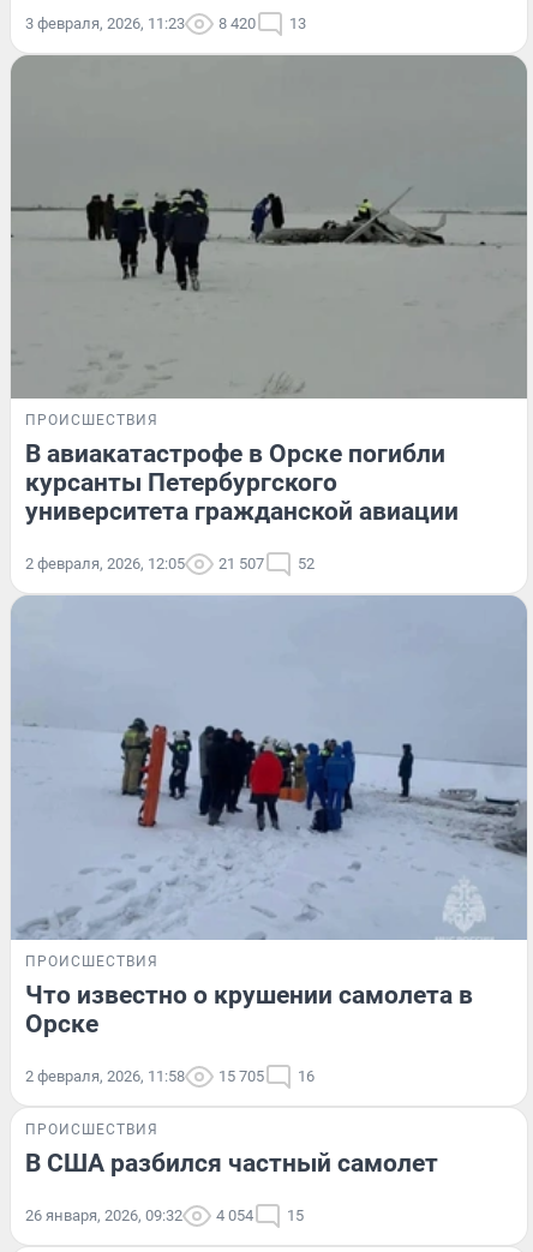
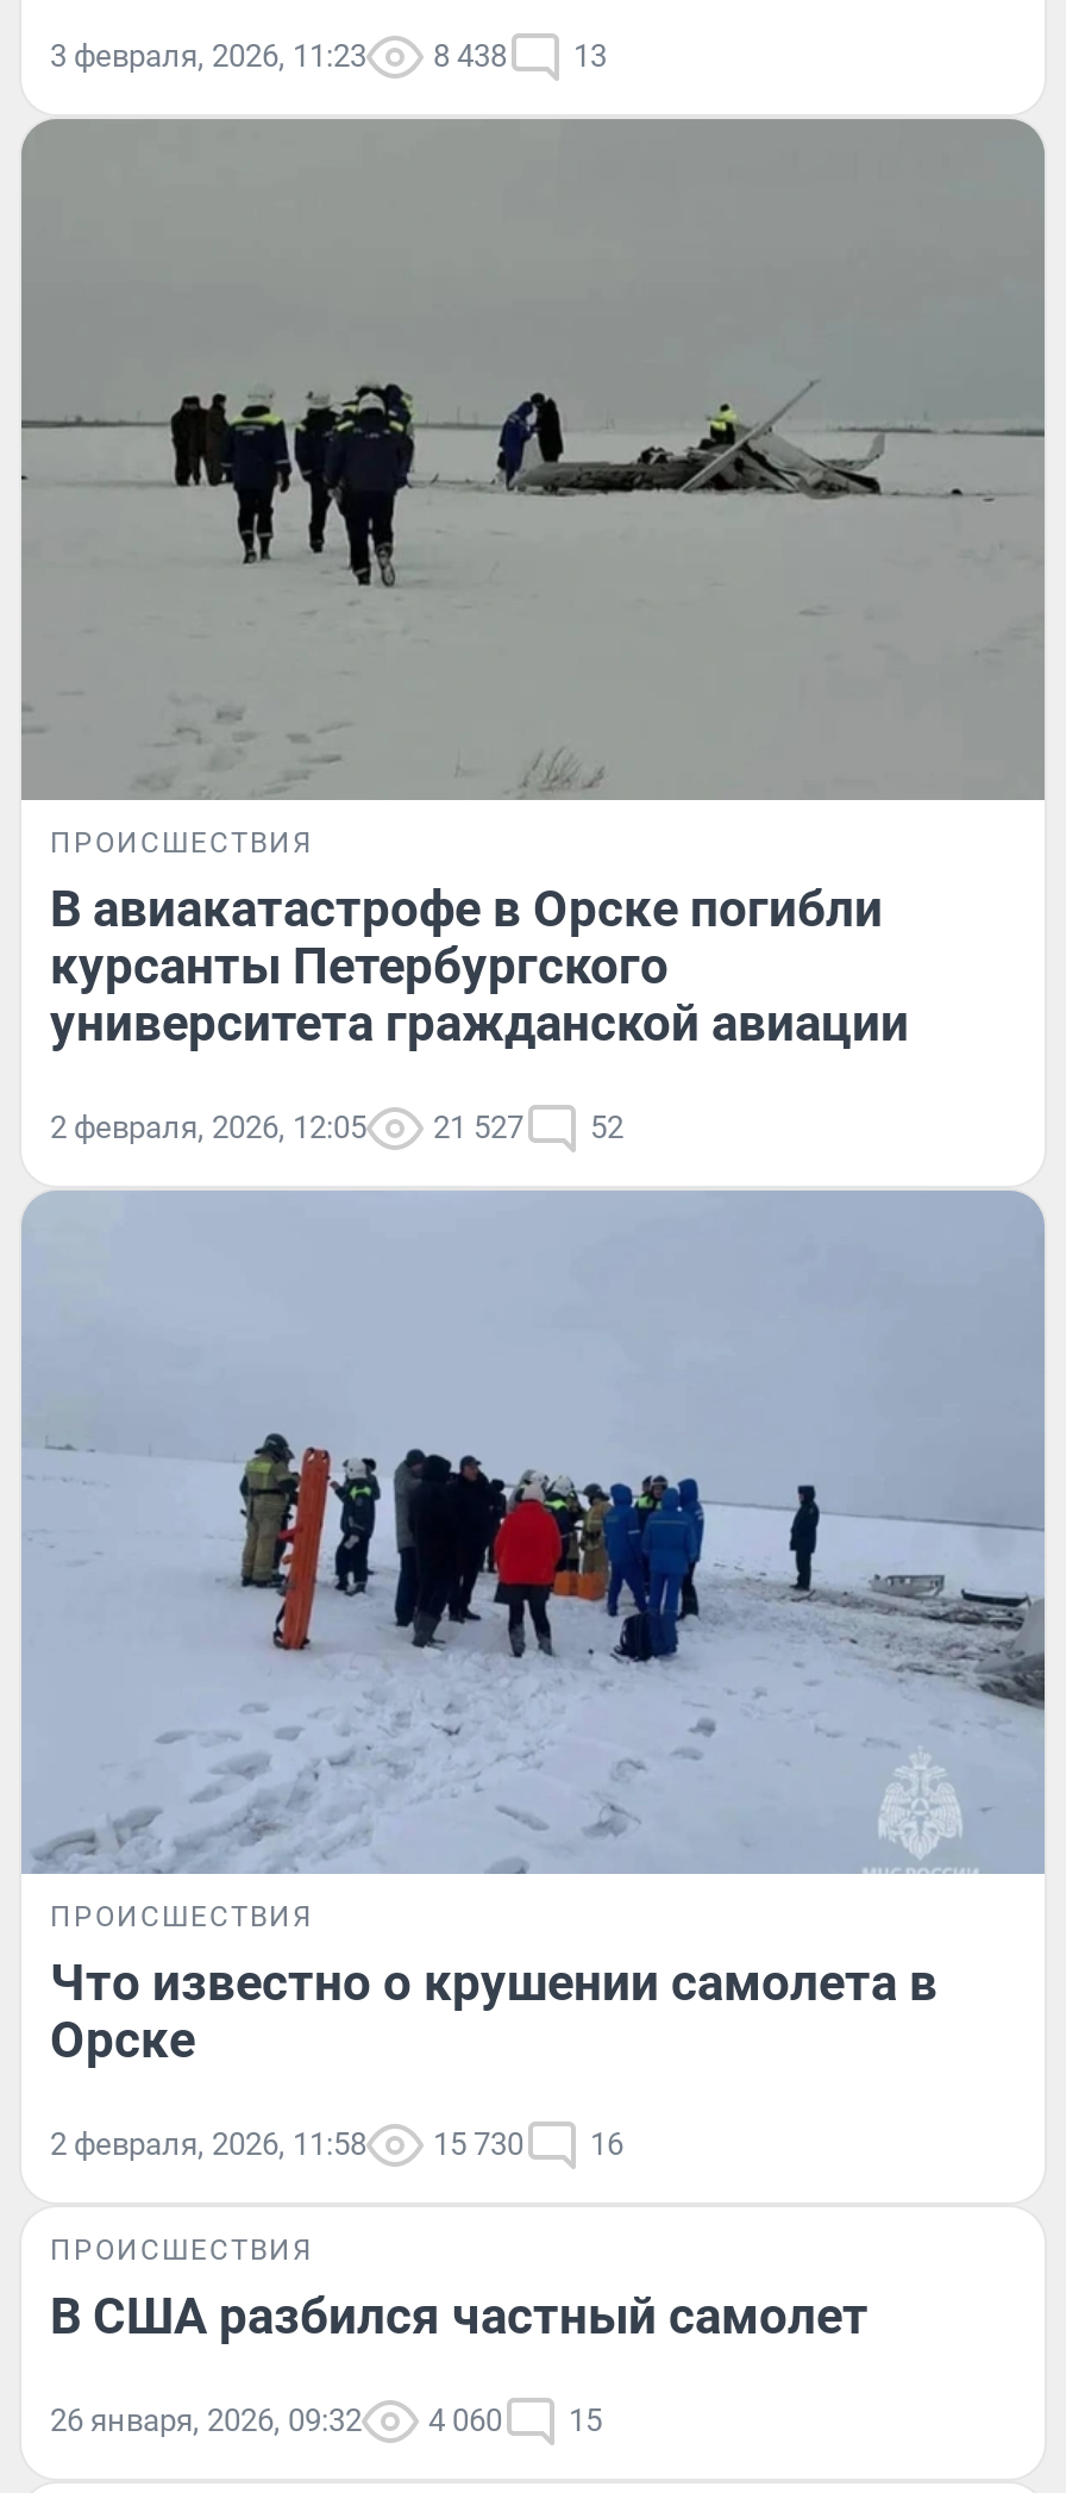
[25,14,306,32] 3 февраля, 2026, 11:23 8 420 13 -> [50,37,607,73] 3 февраля, 2026, 11:23 8 438 13
[25,555,315,573] 2 февраля, 2026, 12:05 21 507 52 -> [50,1110,623,1146] 2 февраля, 2026, 12:05 21 527 52
[25,1067,315,1085] 2 февраля, 2026, 11:58 15 705 16 -> [50,2126,623,2162] 2 февраля, 2026, 11:58 15 730 16
[25,1206,304,1224] 26 января, 2026, 09:32 4 054 15 -> [50,2402,602,2438] 26 января, 2026, 09:32 4 060 15

